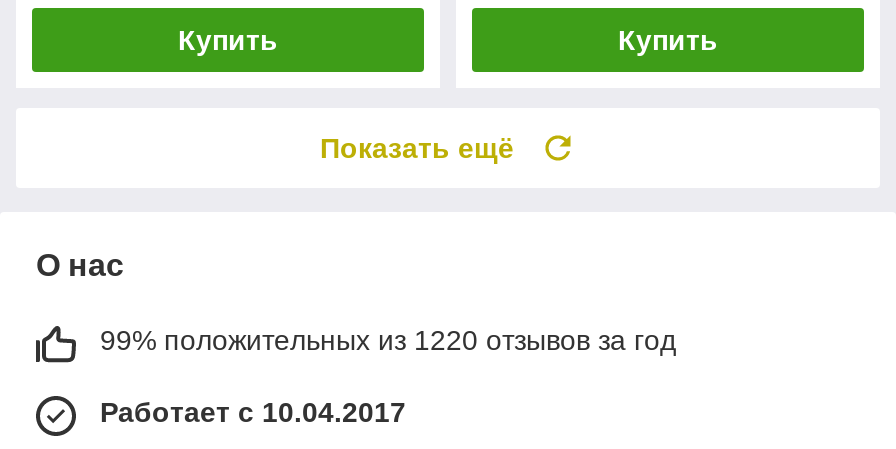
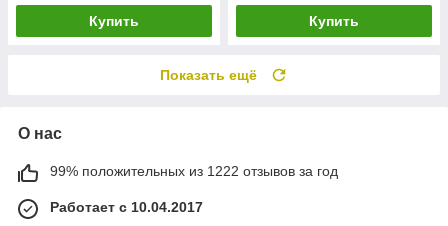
[100,324,676,356] 99% положительных из 1220 отзывов за год -> [50,163,338,179] 99% положительных из 1222 отзывов за год

